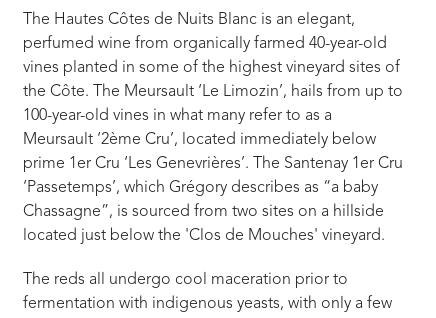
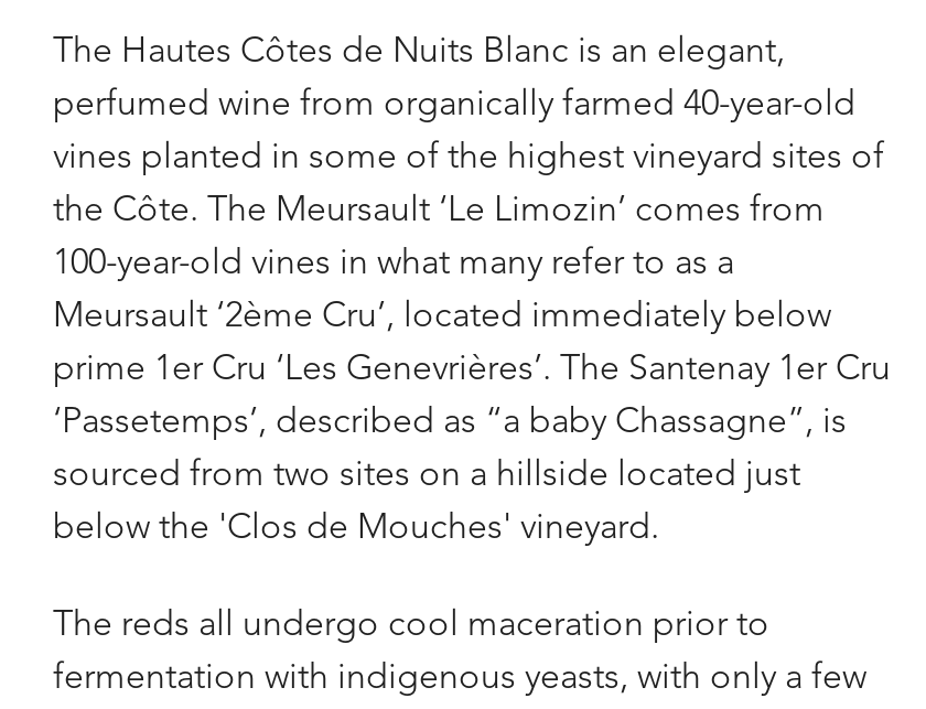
[22,84,402,100] the Côte. The Meursault ‘Le Limozin’, hails from up to -> [53,194,825,229] the Côte. The Meursault ‘Le Limozin’ comes from
[22,180,377,196] ‘Passetemps’, which Grégory describes as “a baby -> [53,406,847,441] ‘Passetemps’, described as “a baby Chassagne”, is
[22,204,383,220] Chassagne”, is sourced from two sites on a hillside -> [53,459,800,494] sourced from two sites on a hillside located just
[22,228,384,244] located just below the 'Clos de Mouches' vineyard. -> [53,512,659,547] below the 'Clos de Mouches' vineyard.

